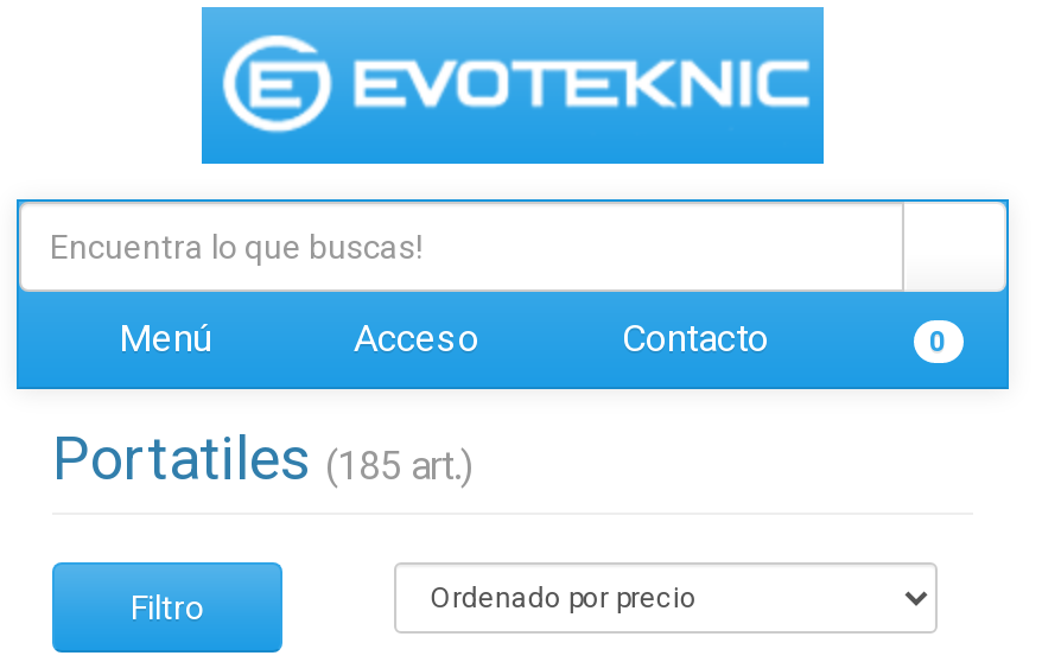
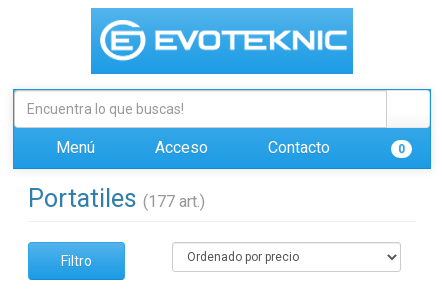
[52,425,472,494] Portatiles (185 art.) -> [28,184,205,213] Portatiles (177 art.)

